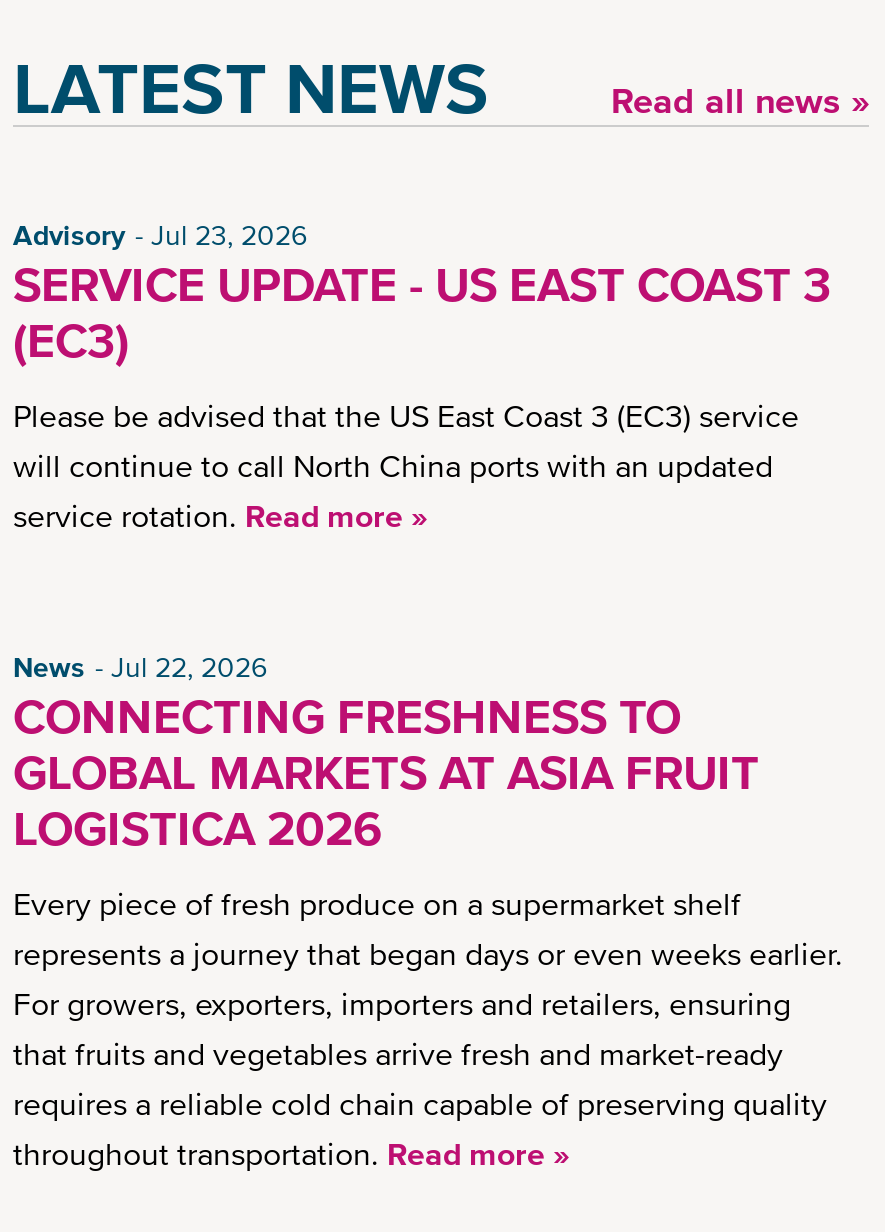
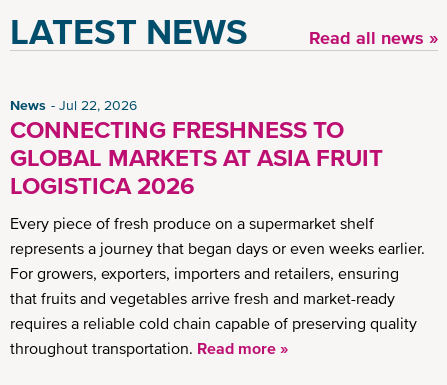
[13,219,831,533] Advisory | Jul 23, 2026 | SERVICE UPDATE - US EAST COAST 3 | (EC3) | Please be advised that the US East Coast 3 (EC3) service | will continue to call North China ports with an updated | service rotation. Read more » -> none

